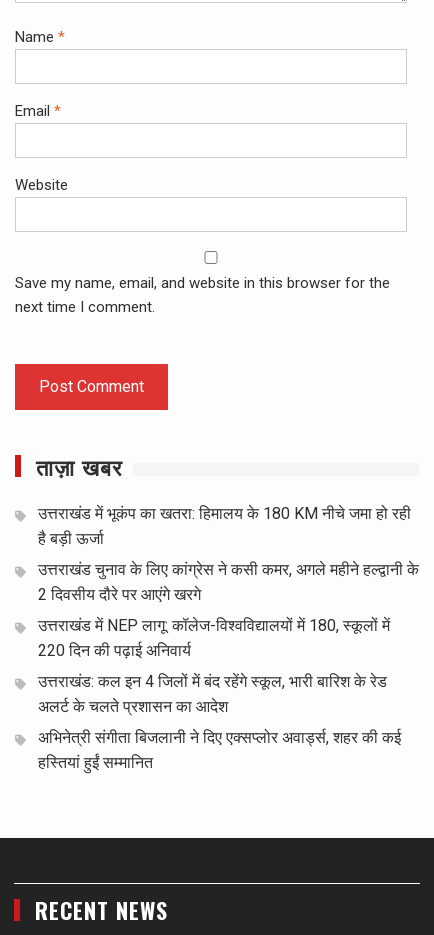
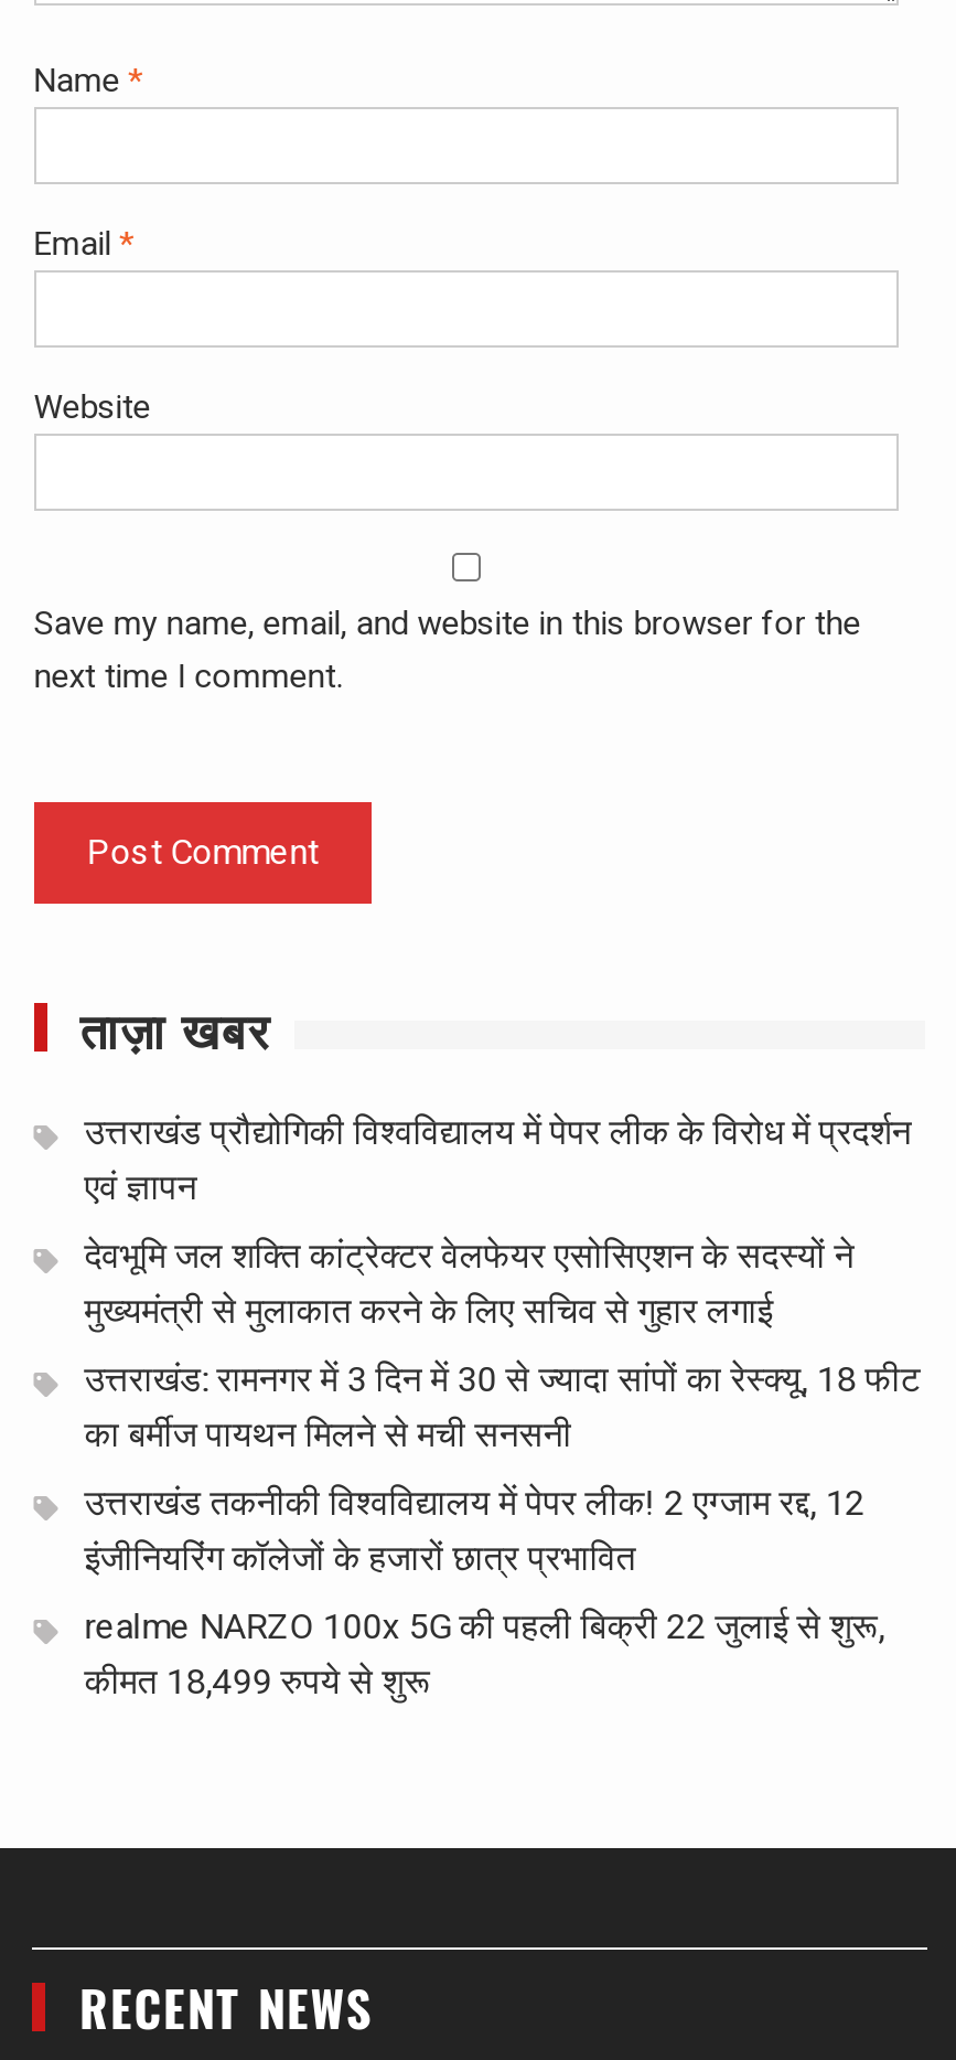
[38,504,411,548] उत्तराखंड में भूकंप का खतरा: हिमालय के 180 KM नीचे जमा हो रही | है बड़ी ऊर्जा -> [84,1112,911,1209] उत्तराखंड प्रौद्योगिकी विश्वविद्यालय में पेपर लीक के विरोध में प्रदर्शन | एवं ज्ञापन
[38,560,419,604] उत्तराखंड चुनाव के लिए कांग्रेस ने कसी कमर, अगले महीने हल्द्वानी के | 2 दिवसीय दौरे पर आएंगे खरगे -> [84,1236,854,1333] देवभूमि जल शक्ति कांट्रेक्टर वेलफेयर एसोसिएशन के सदस्यों ने | मुख्यमंत्री से मुलाकात करने के लिए सचिव से गुहार लगाई
[38,616,390,660] उत्तराखंड में NEP लागू: कॉलेज-विश्वविद्यालयों में 180, स्कूलों में | 220 दिन की पढ़ाई अनिवार्य -> [84,1359,920,1456] उत्तराखंड: रामनगर में 3 दिन में 30 से ज्यादा सांपों का रेस्क्यू, 18 फीट | का बर्मीज पायथन मिलने से मची सनसनी
[38,672,387,716] उत्तराखंड: कल इन 4 जिलों में बंद रहेंगे स्कूल, भारी बारिश के रेड | अलर्ट के चलते प्रशासन का आदेश -> [84,1483,865,1580] उत्तराखंड तकनीकी विश्वविद्यालय में पेपर लीक! 2 एग्जाम रद्द, 12 | इंजीनियरिंग कॉलेजों के हजारों छात्र प्रभावित
[38,728,401,772] अभिनेत्री संगीता बिजलानी ने दिए एक्सप्लोर अवार्ड्स, शहर की कई | हस्तियां हुईं सम्मानित -> [84,1606,885,1703] realme NARZO 100x 5G की पहली बिक्री 22 जुलाई से शुरू, | कीमत 18,499 रुपये से शुरू

